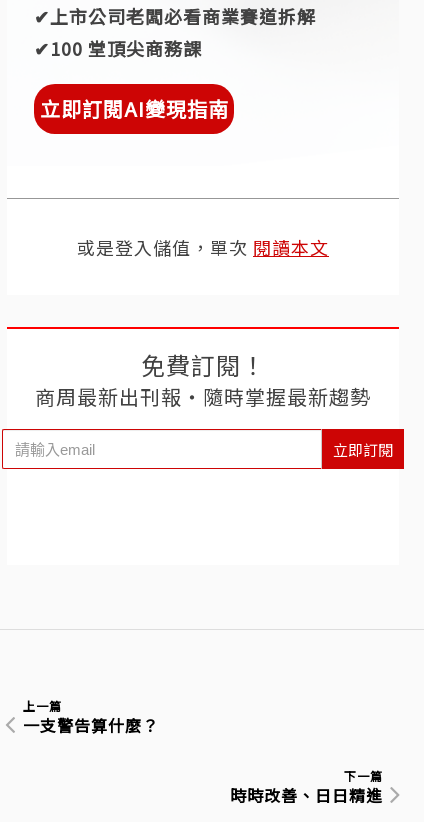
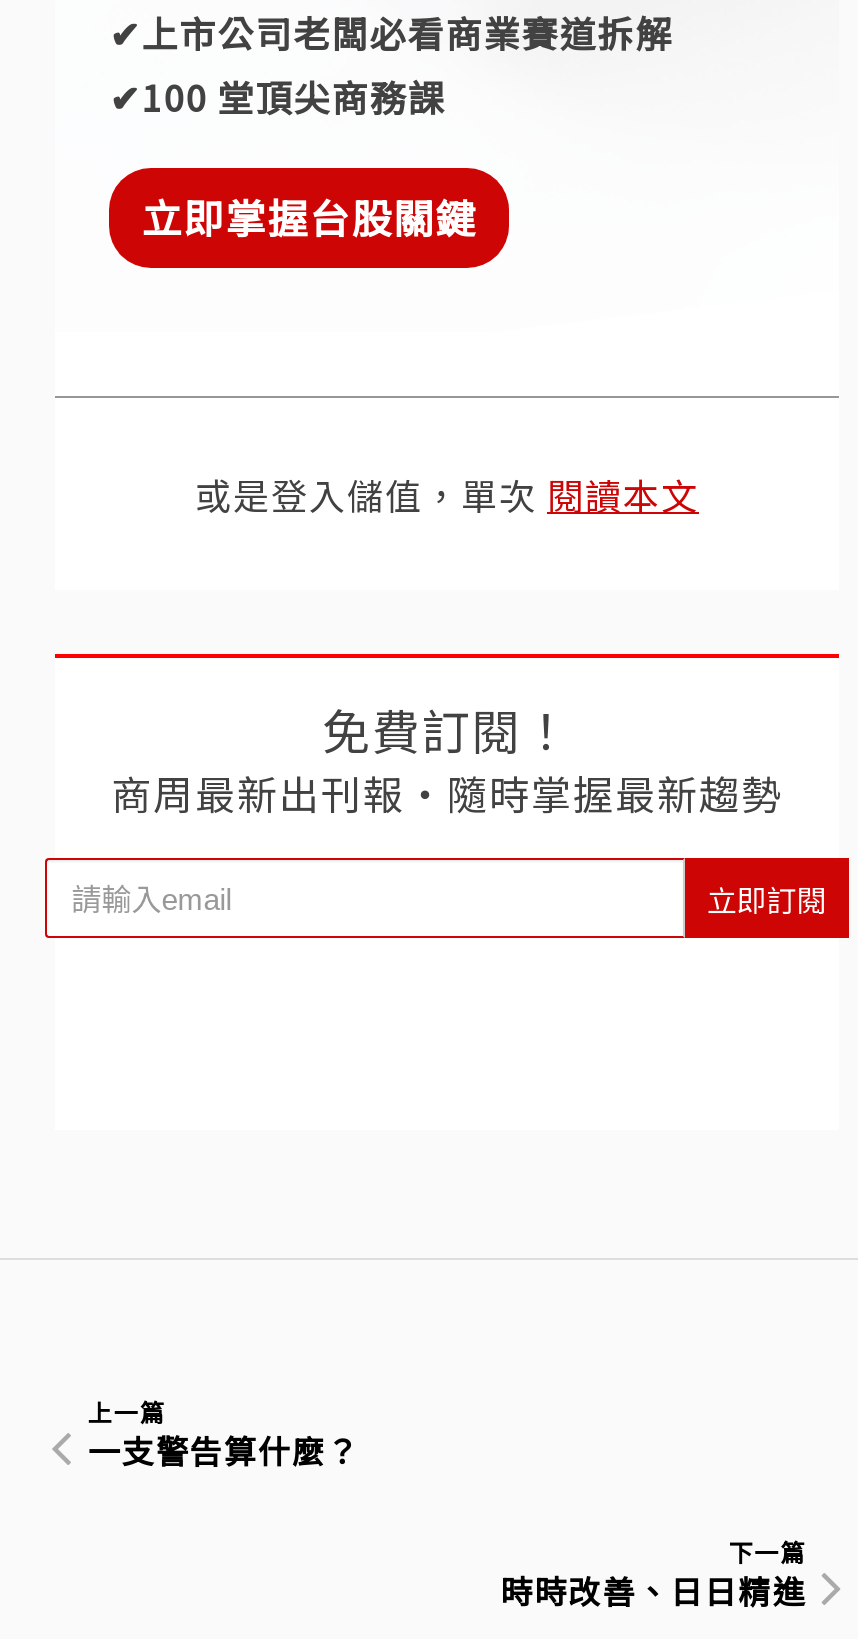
[40,94,229,123] 立即訂閱AI變現指南 -> [141,188,477,246] 立即掌握台股關鍵

